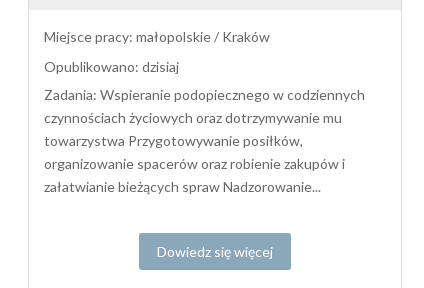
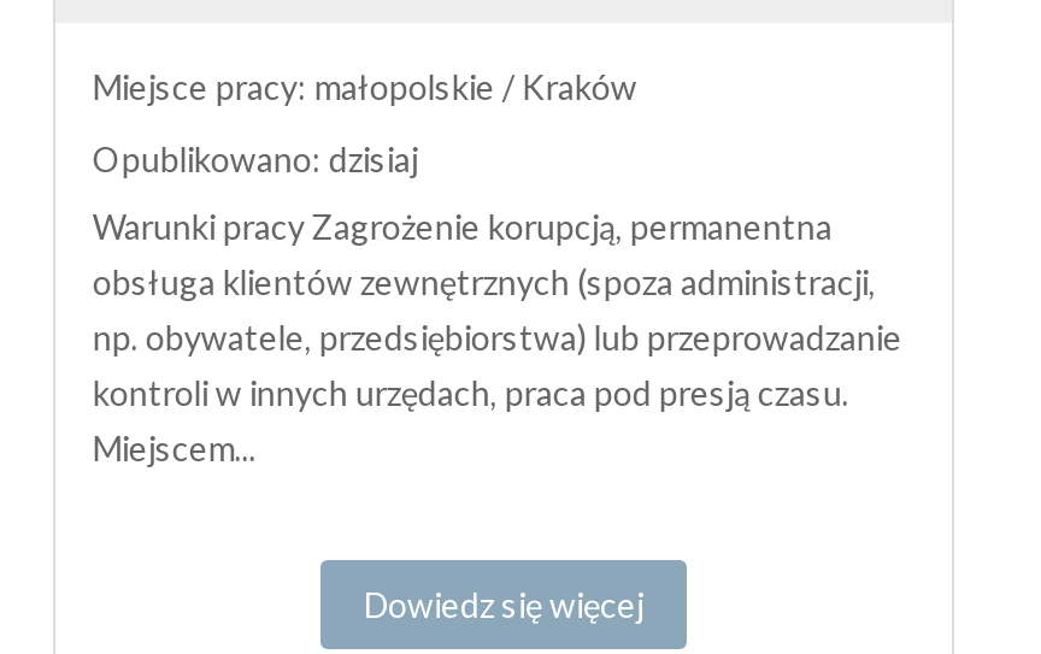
[44,86,365,195] Zadania: Wspieranie podopiecznego w codziennych | czynnościach życiowych oraz dotrzymywanie mu | towarzystwa Przygotowywanie posiłków, | organizowanie spacerów oraz robienie zakupów i | załatwianie bieżących spraw Nadzorowanie... -> [93,207,902,469] Warunki pracy Zagrożenie korupcją, permanentna | obsługa klientów zewnętrznych (spoza administracji, | np. obywatele, przedsiębiorstwa) lub przeprowadzanie | kontroli w innych urzędach, praca pod presją czasu. | Miejscem...

